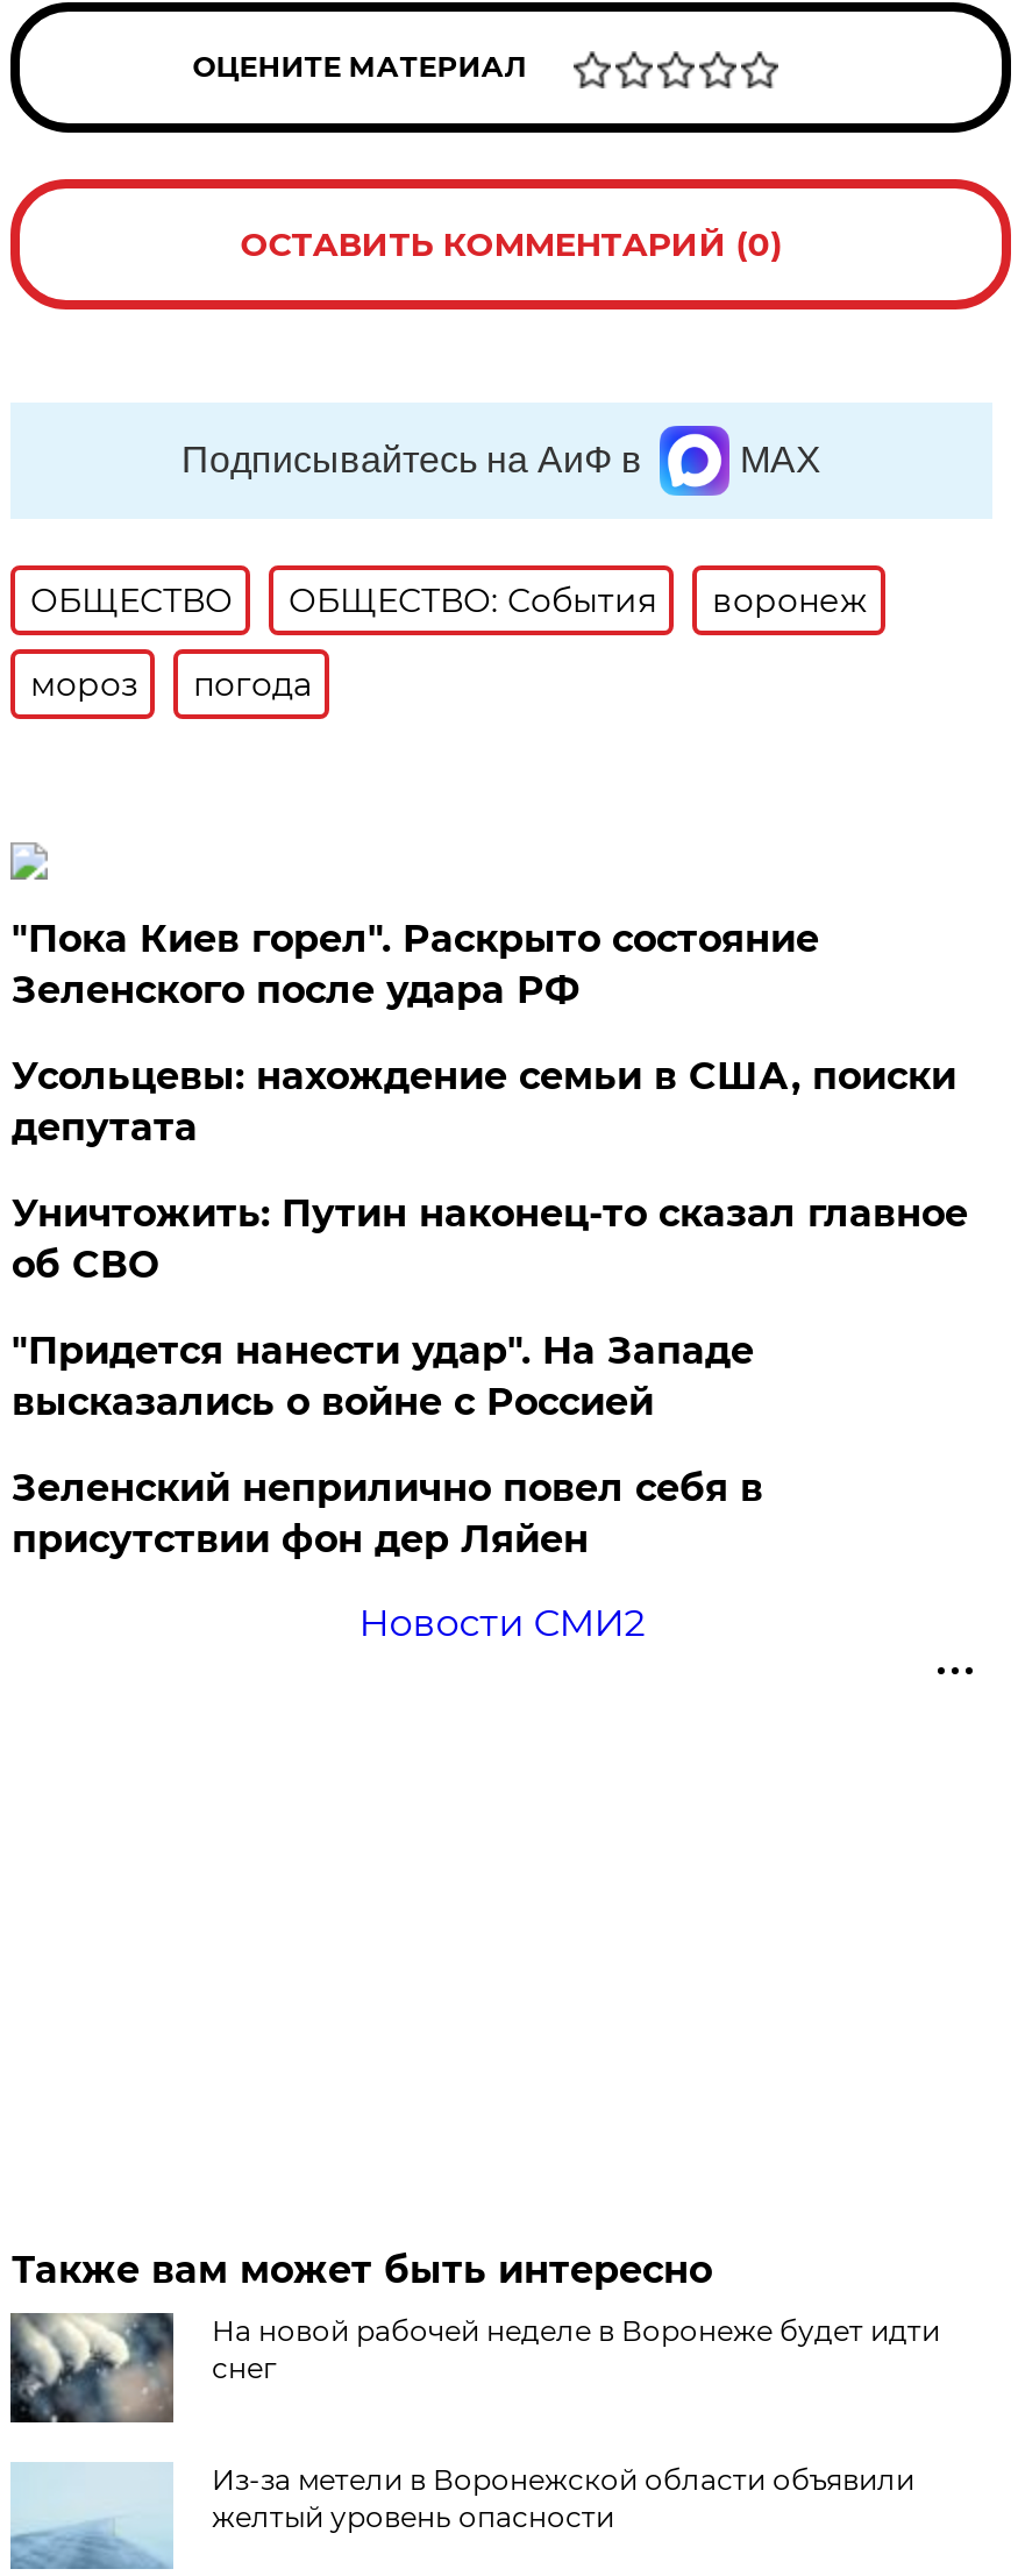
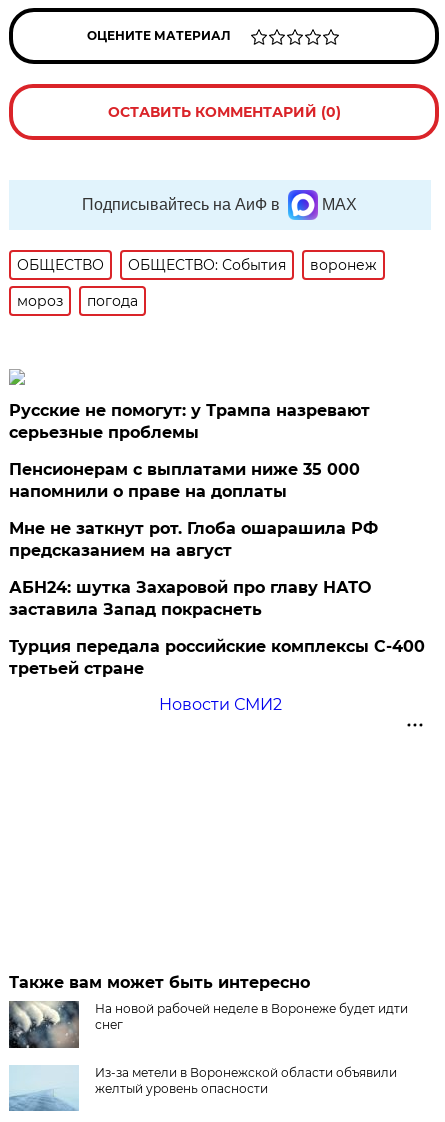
[11,917,819,1012] "Пока Киев горел". Раскрыто состояние | Зеленского после удара РФ -> [9,401,370,442] Русские не помогут: у Трампа назревают | серьезные проблемы
[11,1054,956,1150] Усольцевы: нахождение семьи в США, поиски | депутата -> [9,460,360,501] Пенсионерам с выплатами ниже 35 000 | напомнили о праве на доплаты
[11,1191,968,1287] Уничтожить: Путин наконец-то сказал главное | об СВО -> [9,519,378,560] Мне не заткнут рот. Глоба ошарашила РФ | предсказанием на август
[11,1329,754,1424] "Придется нанести удар". На Западе | высказались о войне с Россией -> [9,578,371,619] АБН24: шутка Захаровой про главу НАТО | заставила Запад покраснеть
[11,1466,763,1561] Зеленский неприлично повел cебя в | присутствии фон дер Ляйен -> [9,637,425,678] Турция передала российские комплексы С-400 | третьей стране

